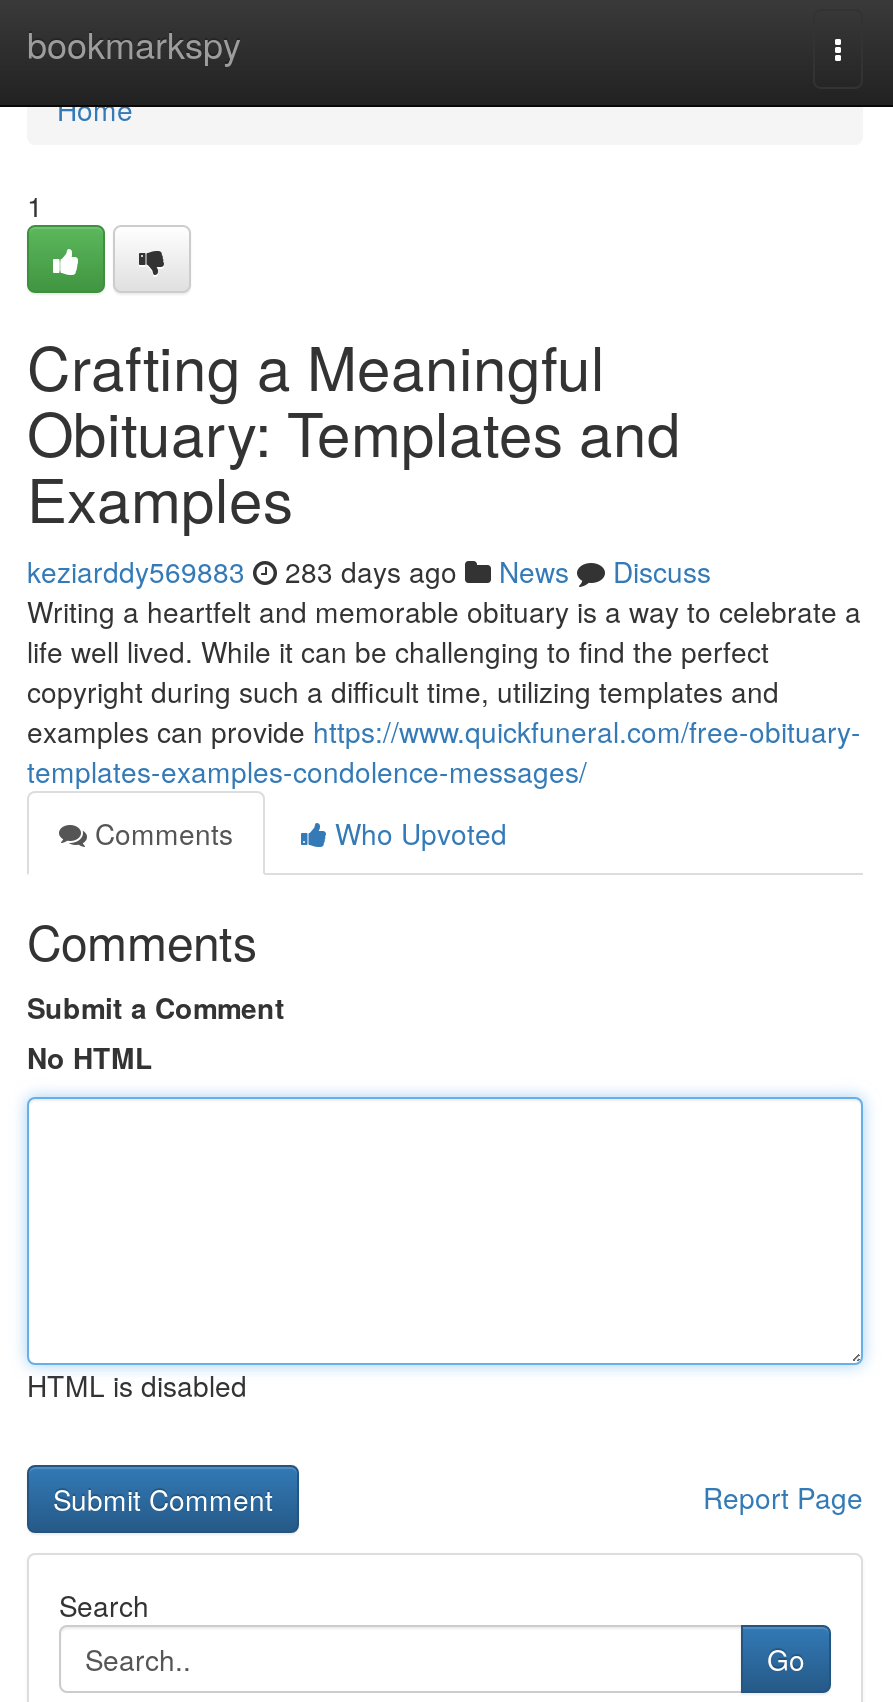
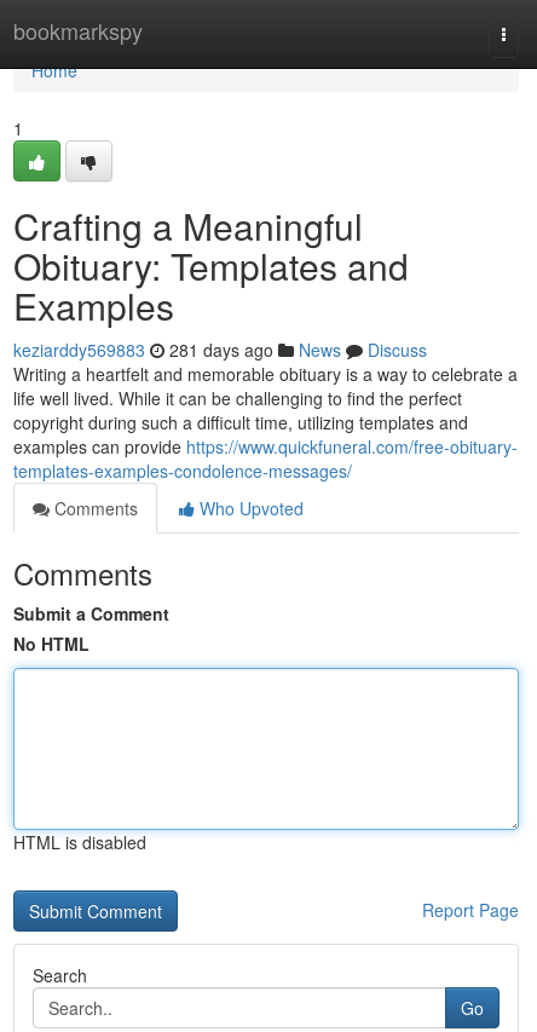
[27,551,711,591] keziarddy569883 283 days ago News Discuss -> [13,338,427,362] keziarddy569883 281 days ago News Discuss

